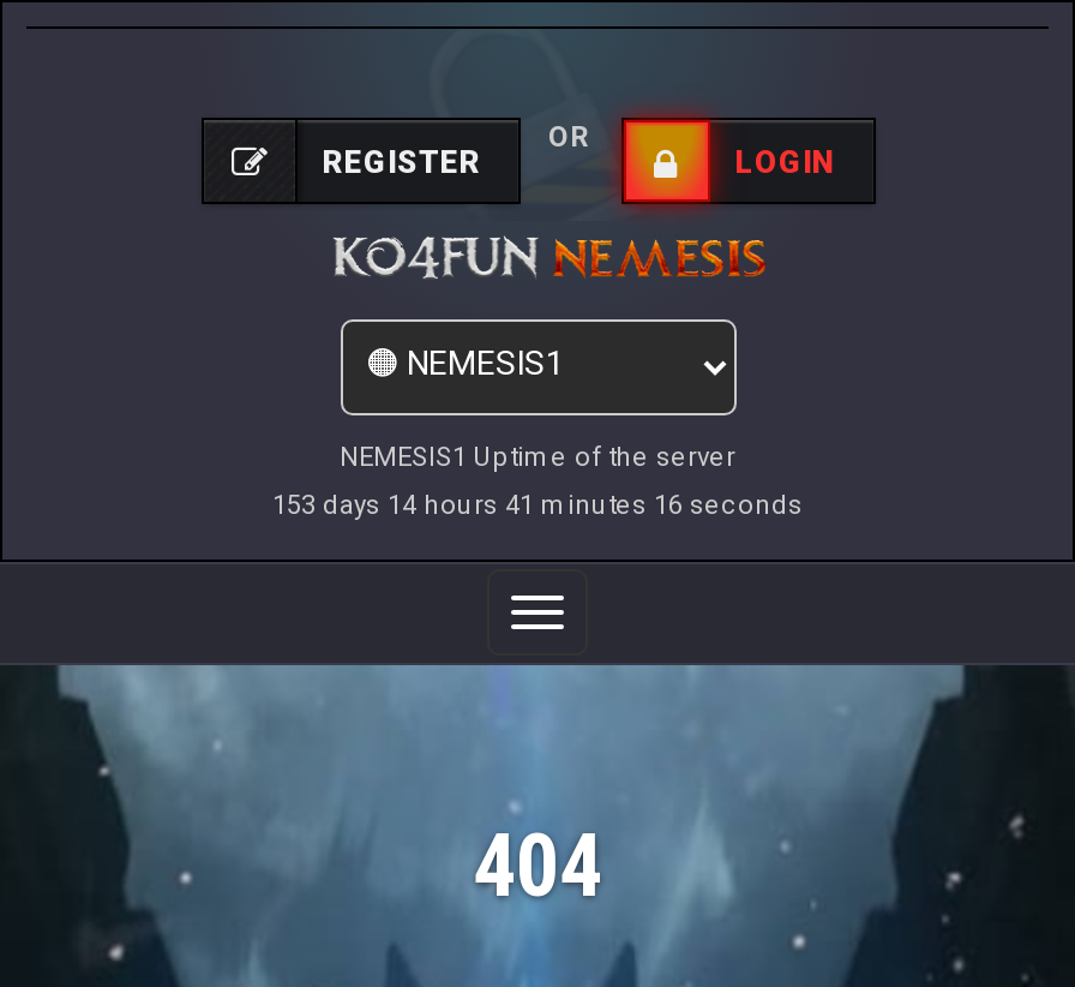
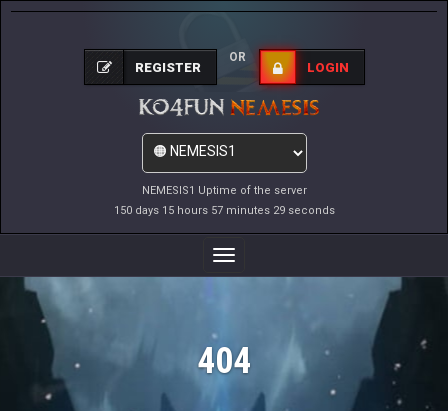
[272,489,803,521] 153 days 14 hours 41 minutes 16 seconds -> [113,204,334,217] 150 days 15 hours 57 minutes 29 seconds

